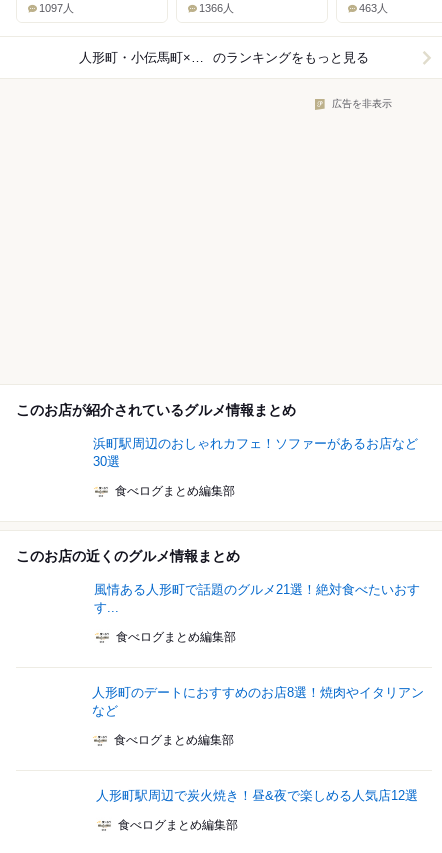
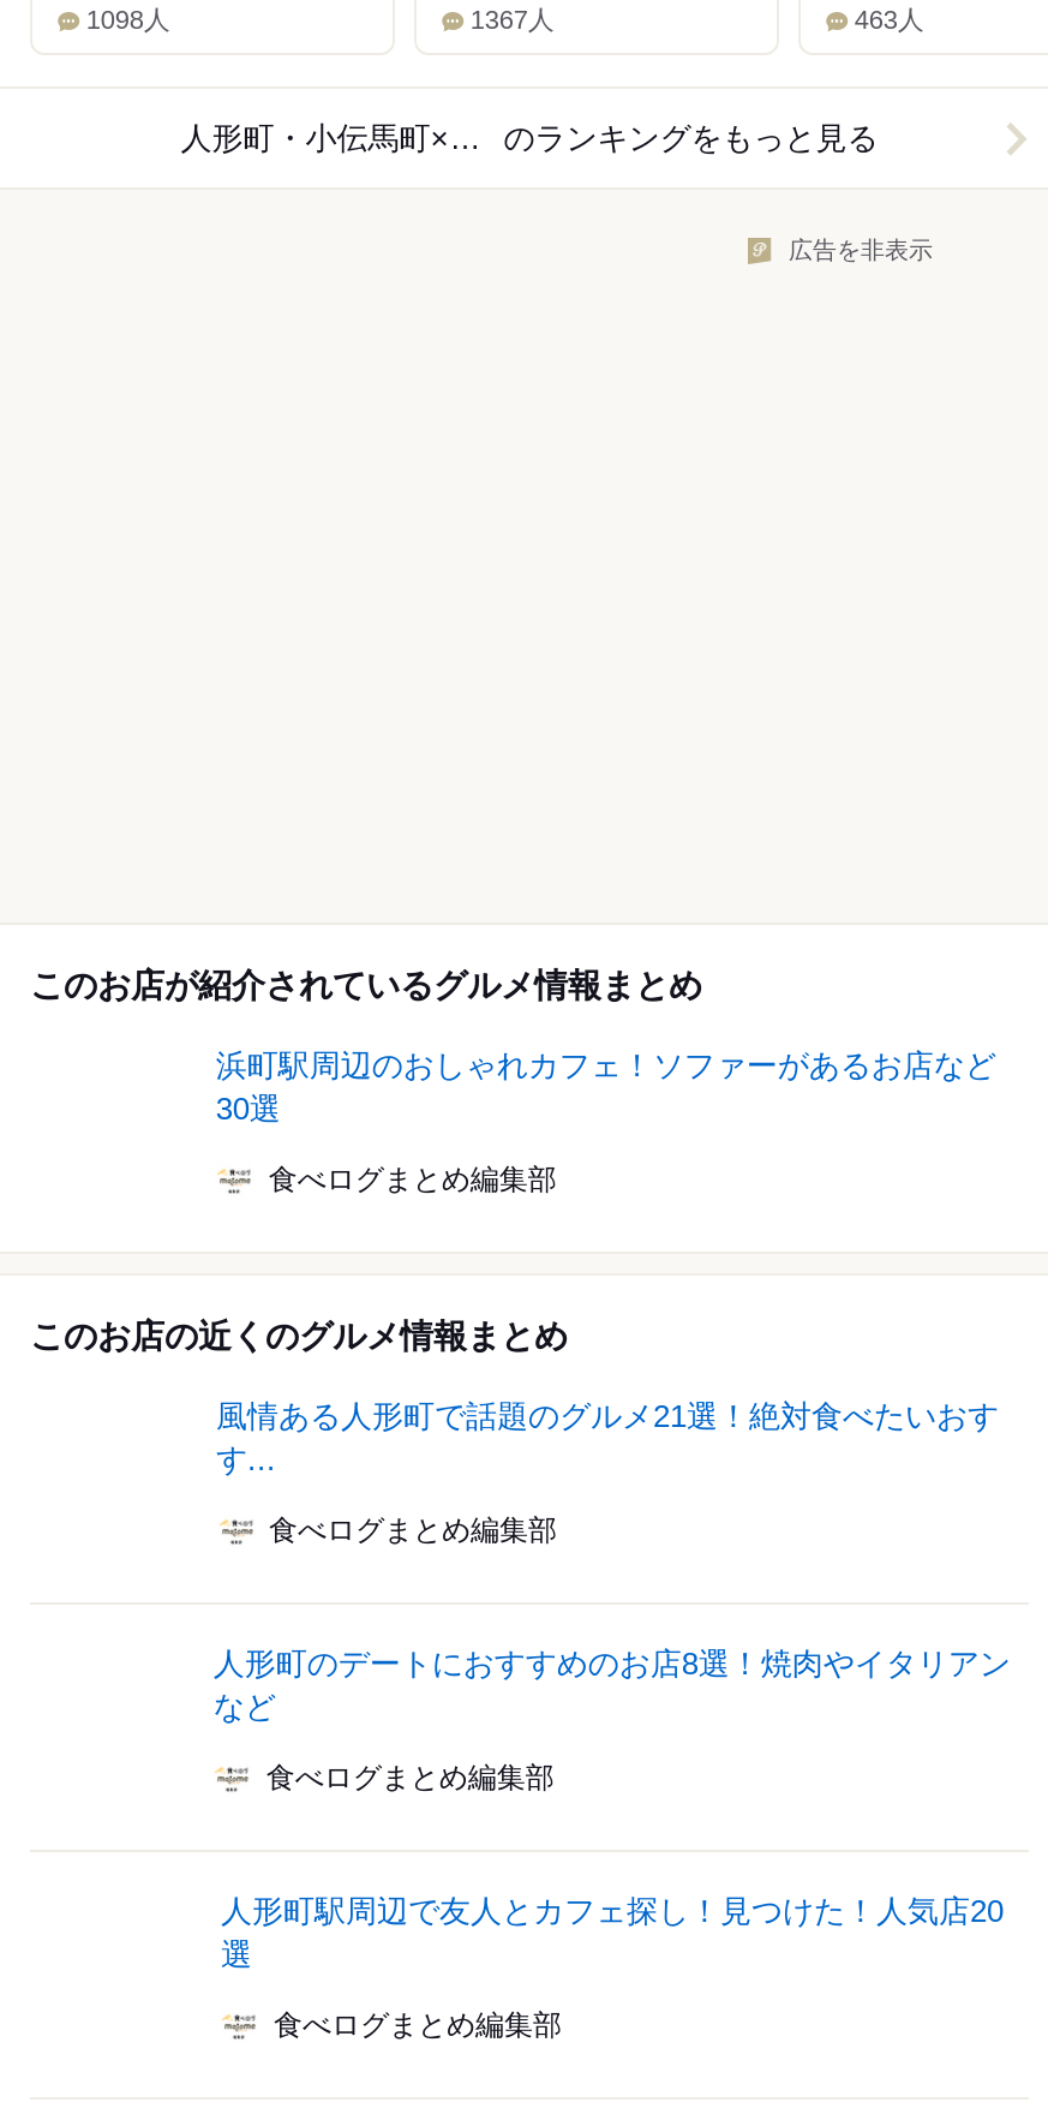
[39,2,74,14] 1097人 -> [86,6,170,34] 1098人
[199,2,234,14] 1366人 -> [470,6,554,34] 1367人
[96,788,418,803] 人形町駅周辺で炭火焼き！昼&夜で楽しめる人気店12選 -> [221,1894,1004,1973] 人形町駅周辺で友人とカフェ探し！見つけた！人気店20 | 選

